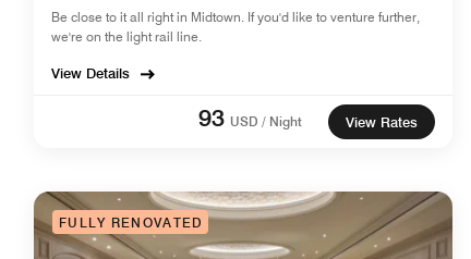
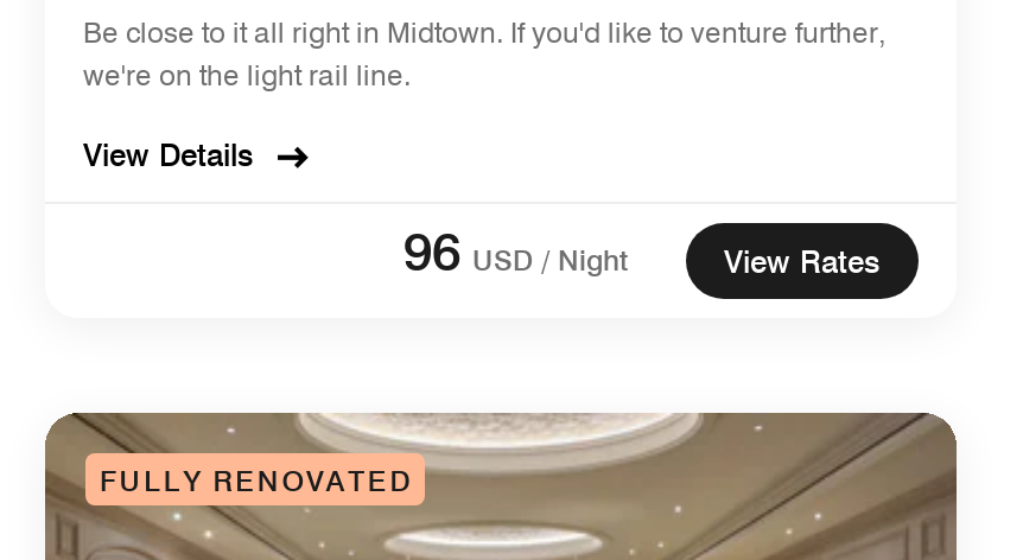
[198,103,302,132] 93 USD / Night -> [404,221,629,282] 96 USD / Night

